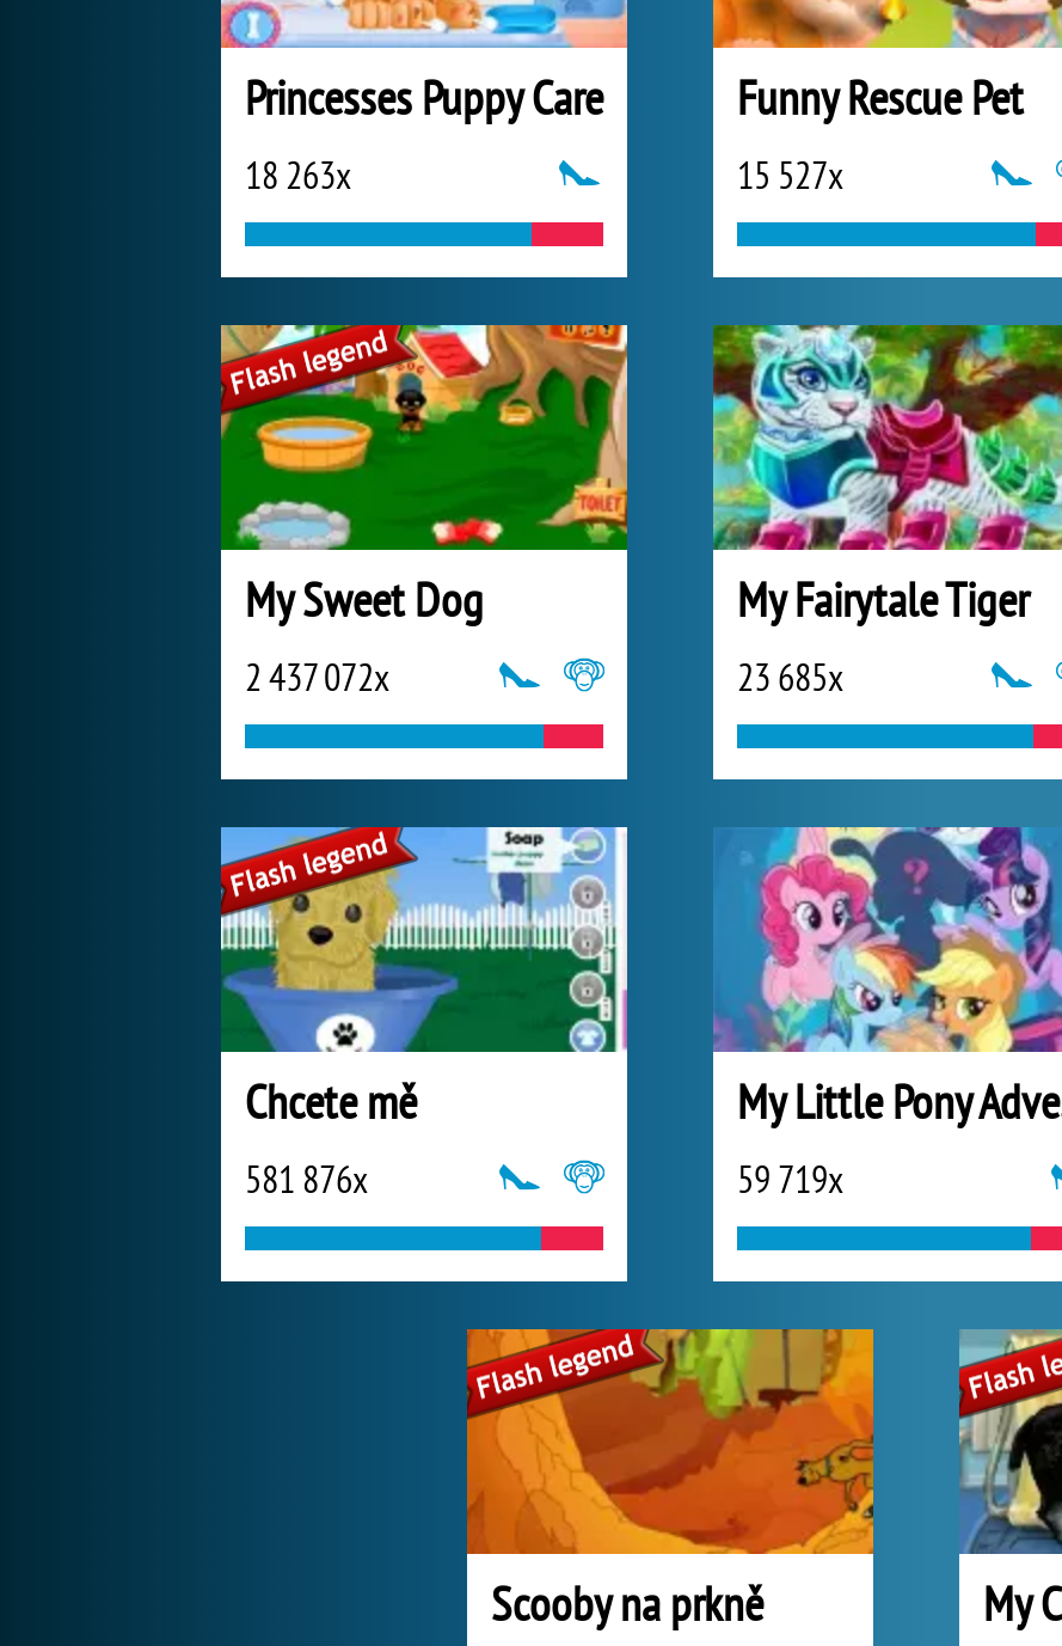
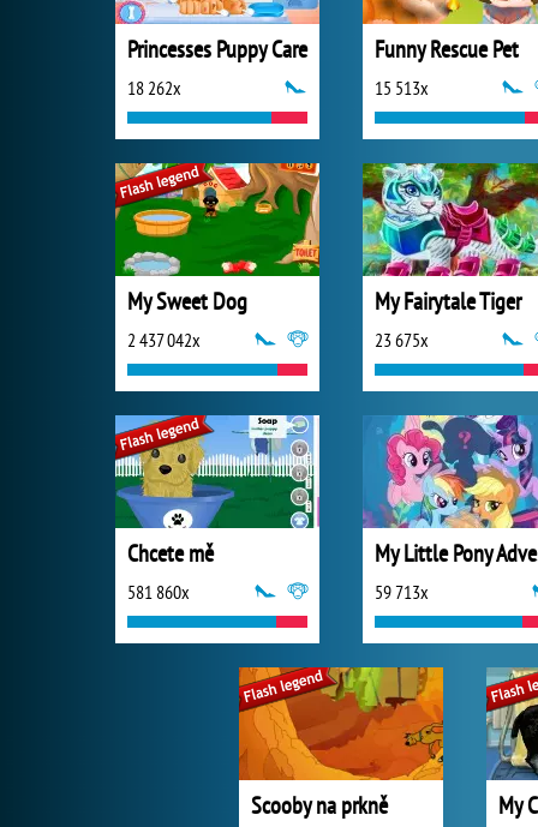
[245,151,352,198] 18 263x -> [127,76,181,100] 18 262x
[737,151,845,198] 15 527x -> [375,76,429,100] 15 513x
[245,653,391,700] 2 437 072x -> [127,328,201,352] 2 437 042x
[737,653,845,700] 23 685x -> [375,328,429,352] 23 675x
[245,1155,369,1203] 581 876x -> [127,580,190,604] 581 860x
[737,1155,845,1203] 59 719x -> [375,580,429,604] 59 713x

